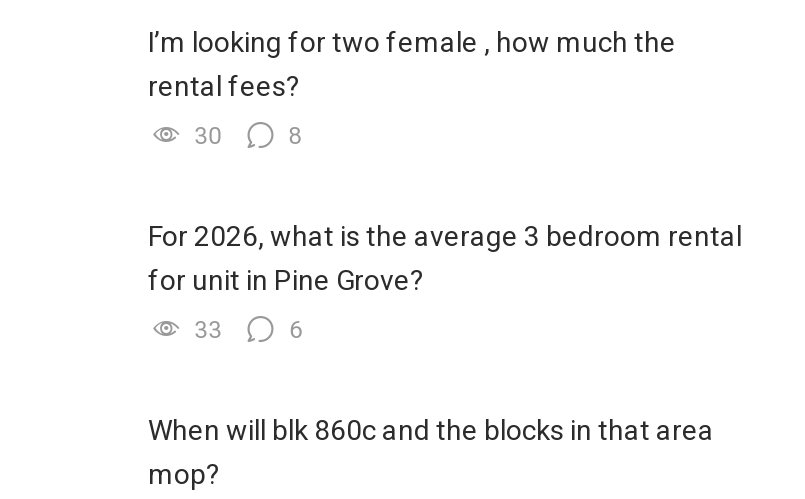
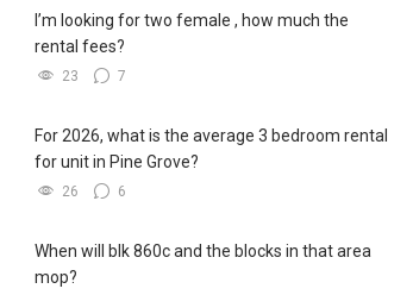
[194,123,222,151] 30 -> [62,68,79,85] 23
[289,123,303,151] 8 -> [118,68,127,85] 7
[194,317,222,345] 33 -> [62,184,79,200] 26

